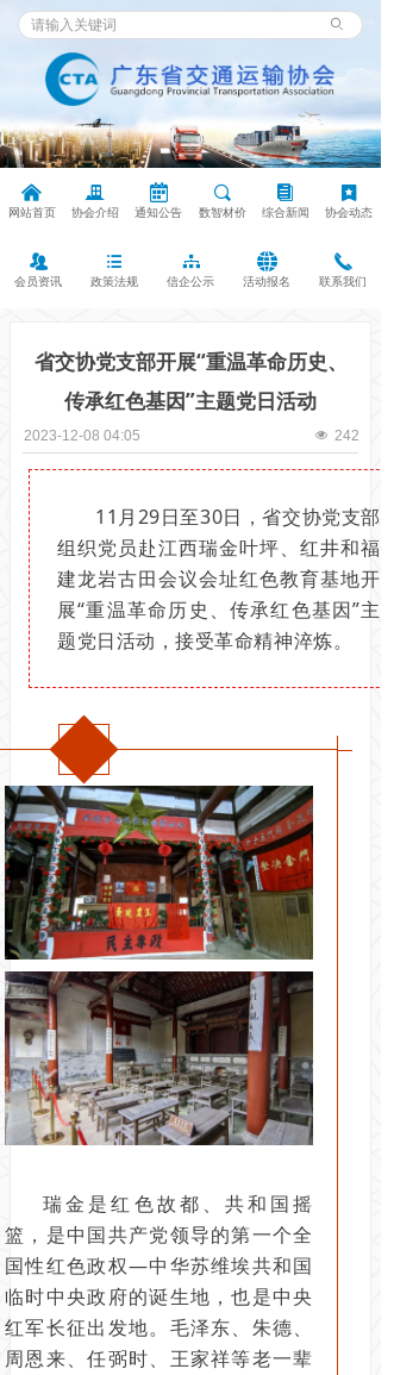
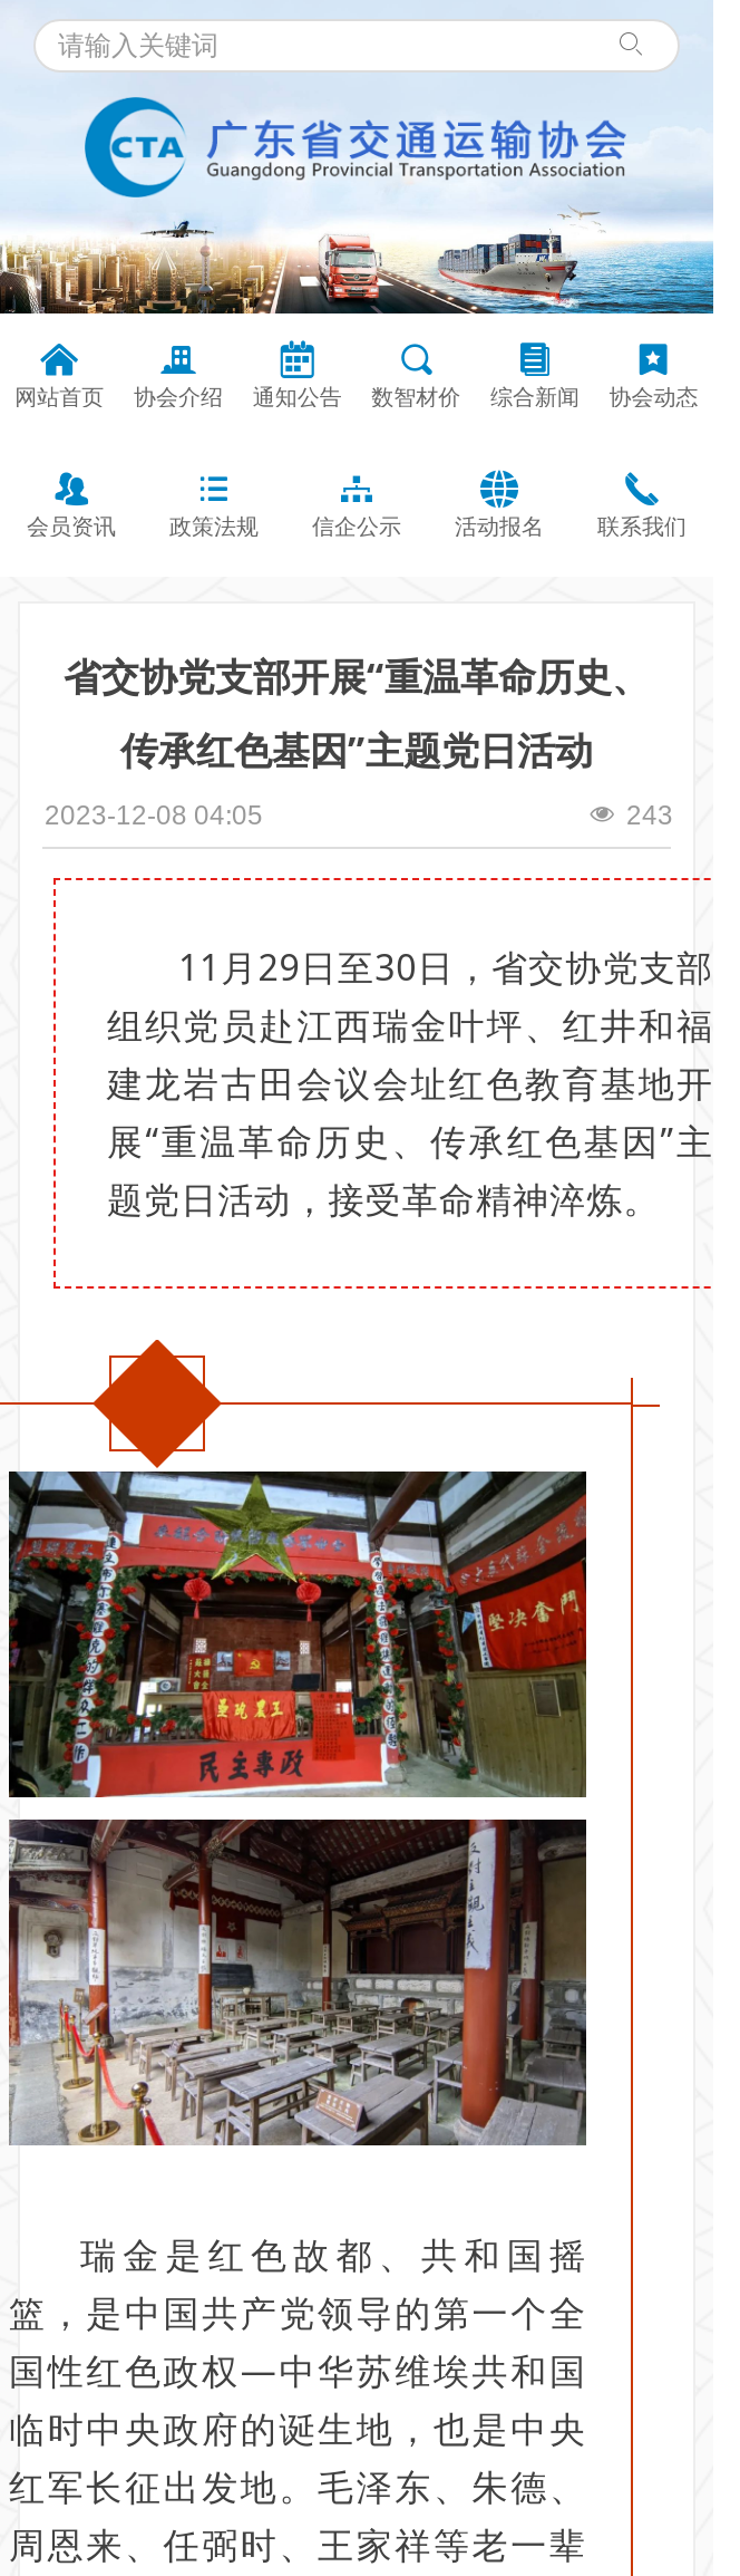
[314,427,359,444] 넶 242 -> [588,800,673,831] 넶 243

